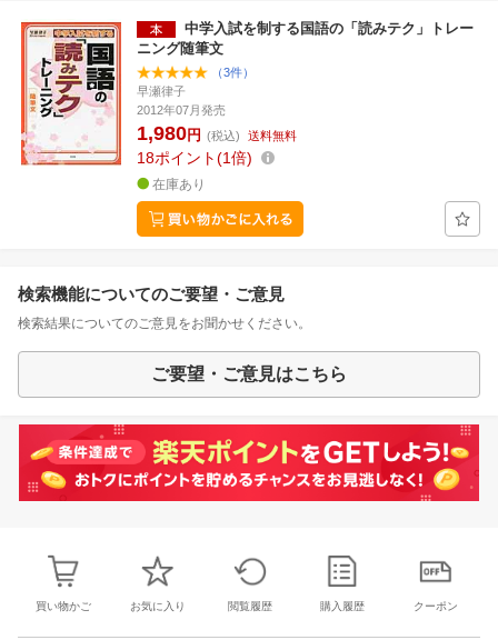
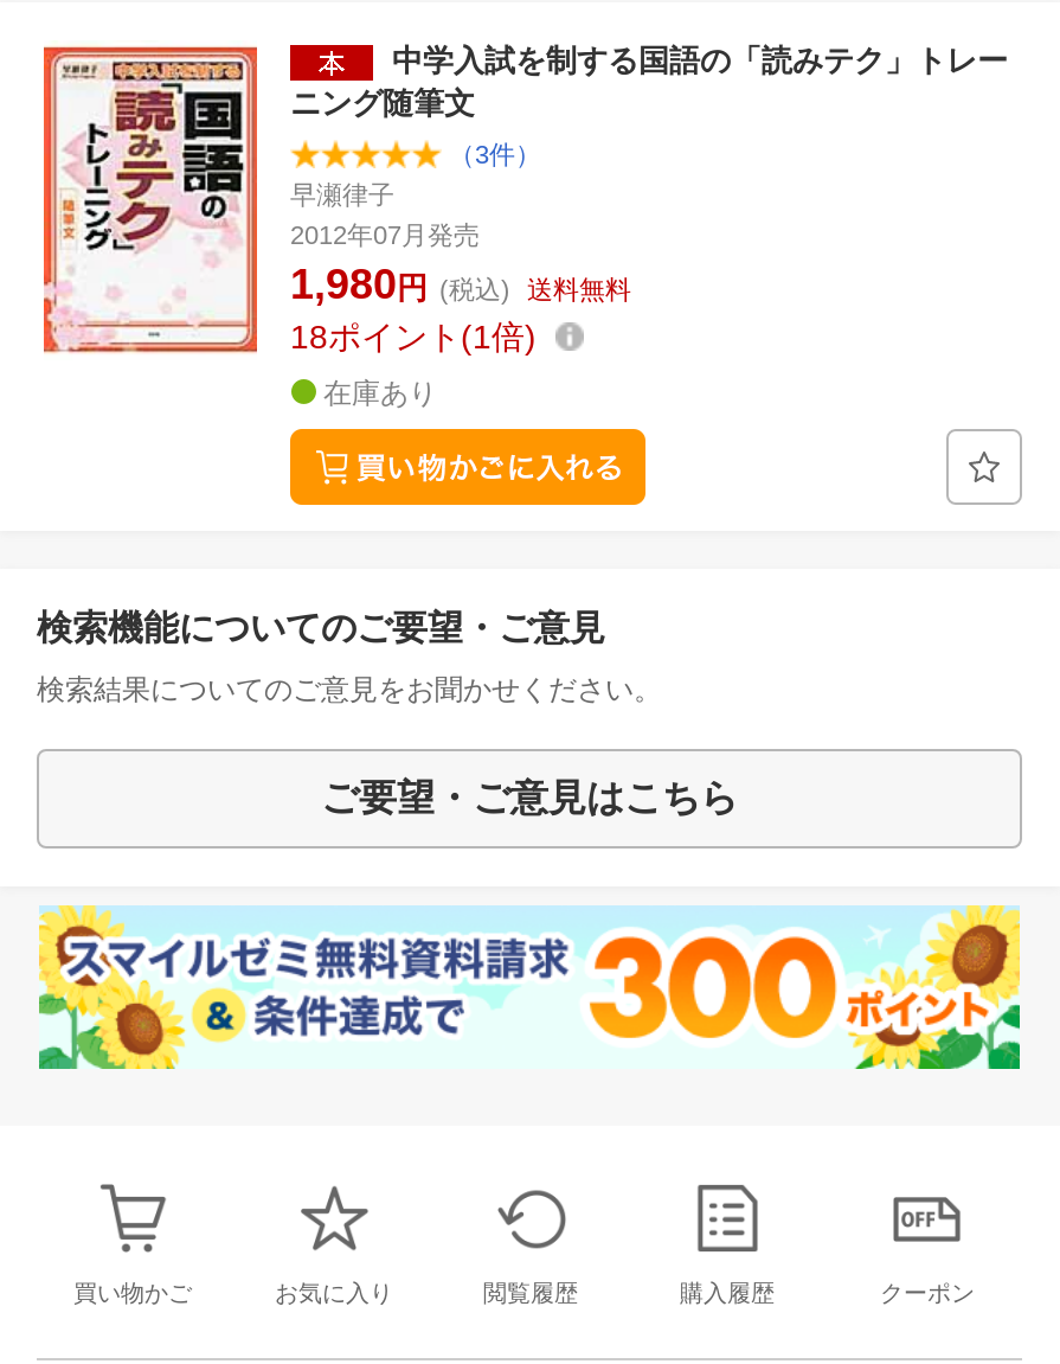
[18,423,480,502] [image] -> [37,903,1022,1071] [image]

